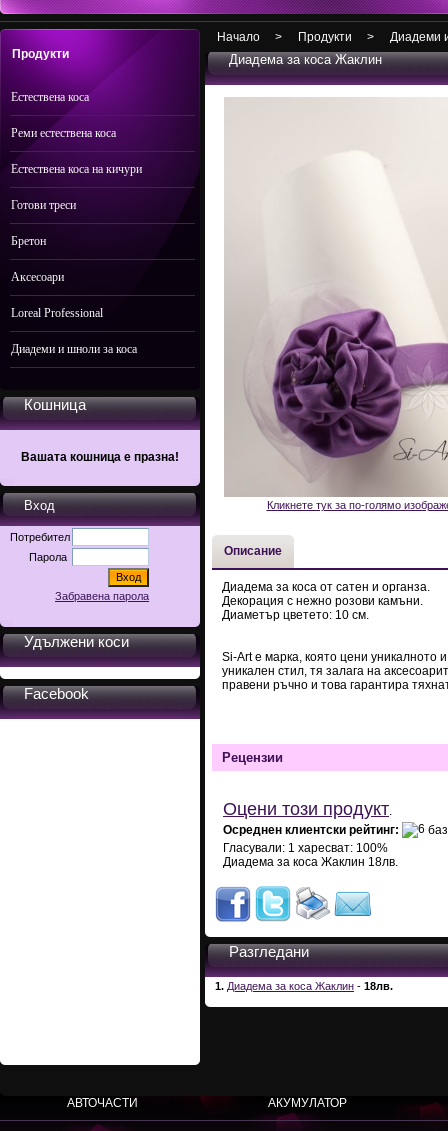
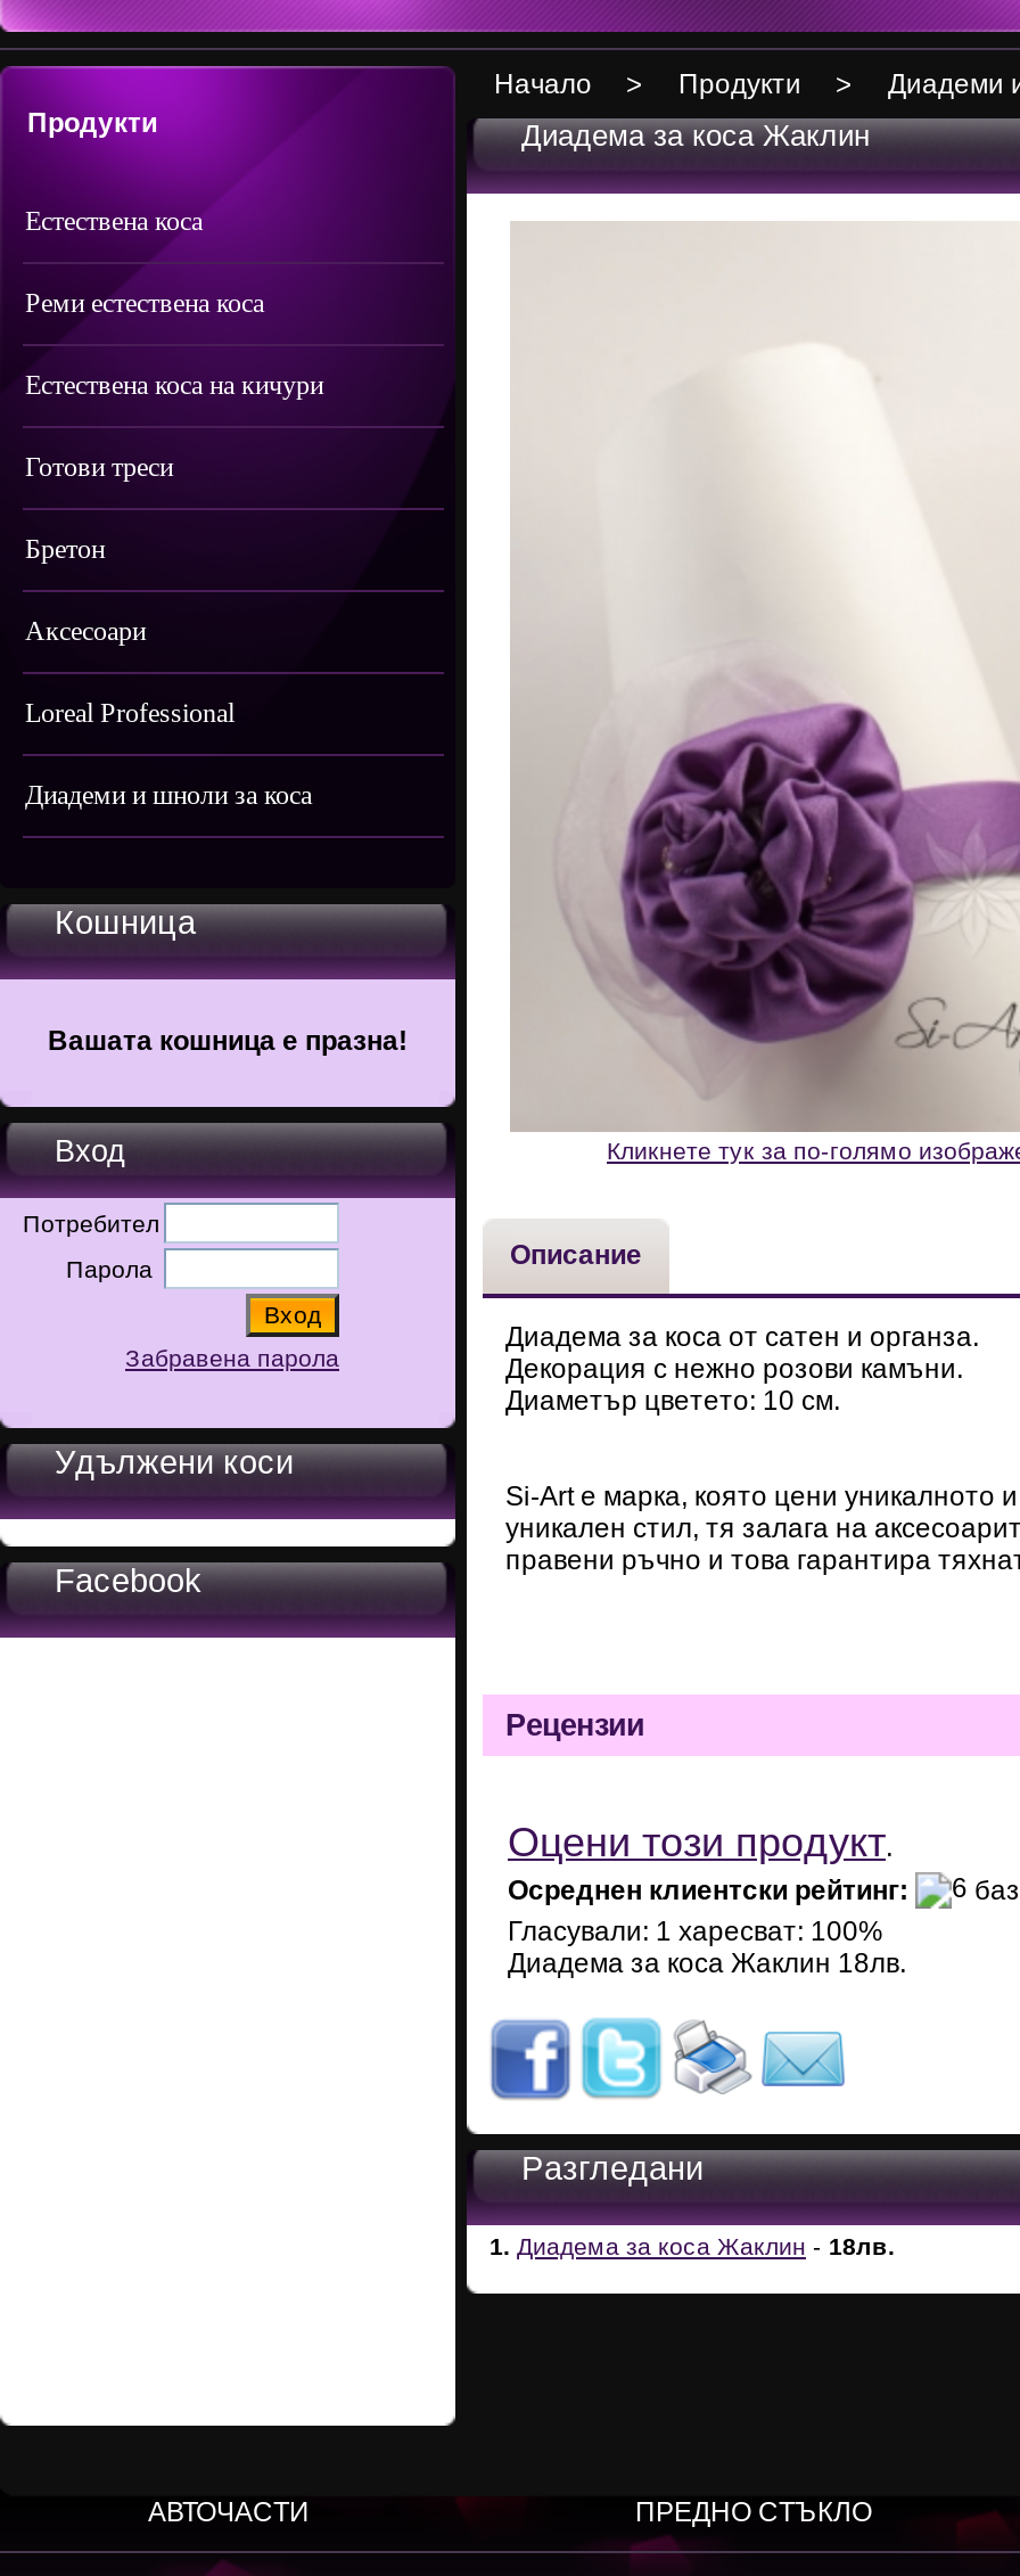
[267,1096,346,1110] АКУМУЛАТОР -> [635,2496,872,2528] ПРЕДНО СТЪКЛО

